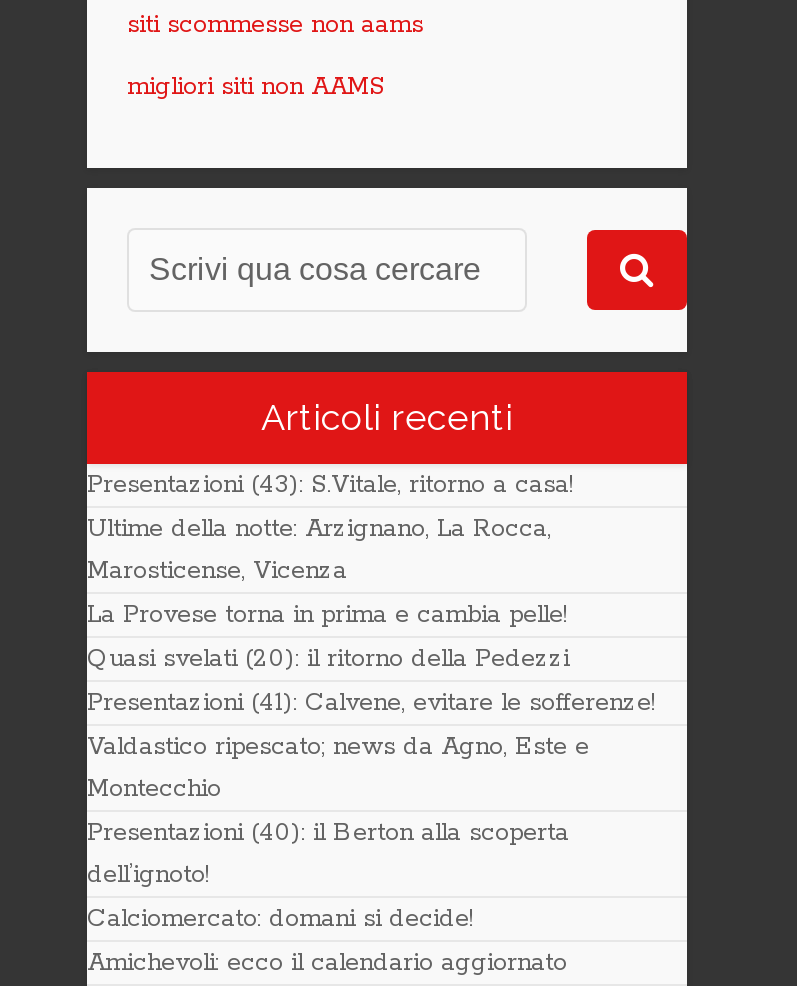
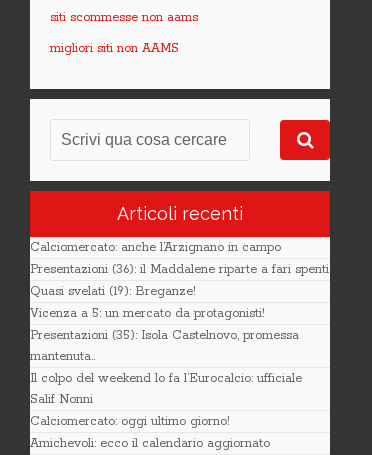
[87,470,657,934] Presentazioni (43): S.Vitale, ritorno a casa! | Ultime della notte: Arzignano, La Rocca, | Marosticense, Vicenza | La Provese torna in prima e cambia pelle! | Quasi svelati (20): il ritorno della Pedezzi | Presentazioni (41): Calvene, evitare le sofferenze! | Valdastico ripescato; news da Agno, Este e | Montecchio | Presentazioni (40): il Berton alla scoperta | dell’ignoto! | Calciomercato: domani si decide! -> [30,240,329,429] Calciomercato: anche l’Arzignano in campo | Presentazioni (36): il Maddalene riparte a fari spenti | Quasi svelati (19): Breganze! | Vicenza a 5: un mercato da protagonisti! | Presentazioni (35): Isola Castelnovo, promessa | mantenuta.. | Il colpo del weekend lo fa l’Eurocalcio: ufficiale | Salif Nonni | Calciomercato: oggi ultimo giorno!

